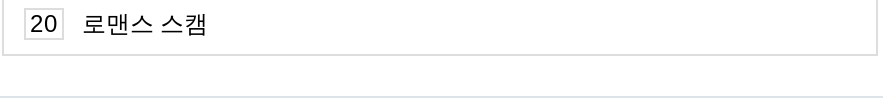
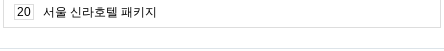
[82,10,208,38] 로맨스 스캠 -> [43,5,157,19] 서울 신라호텔 패키지

